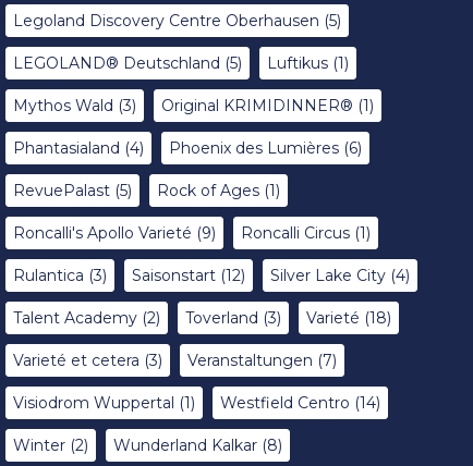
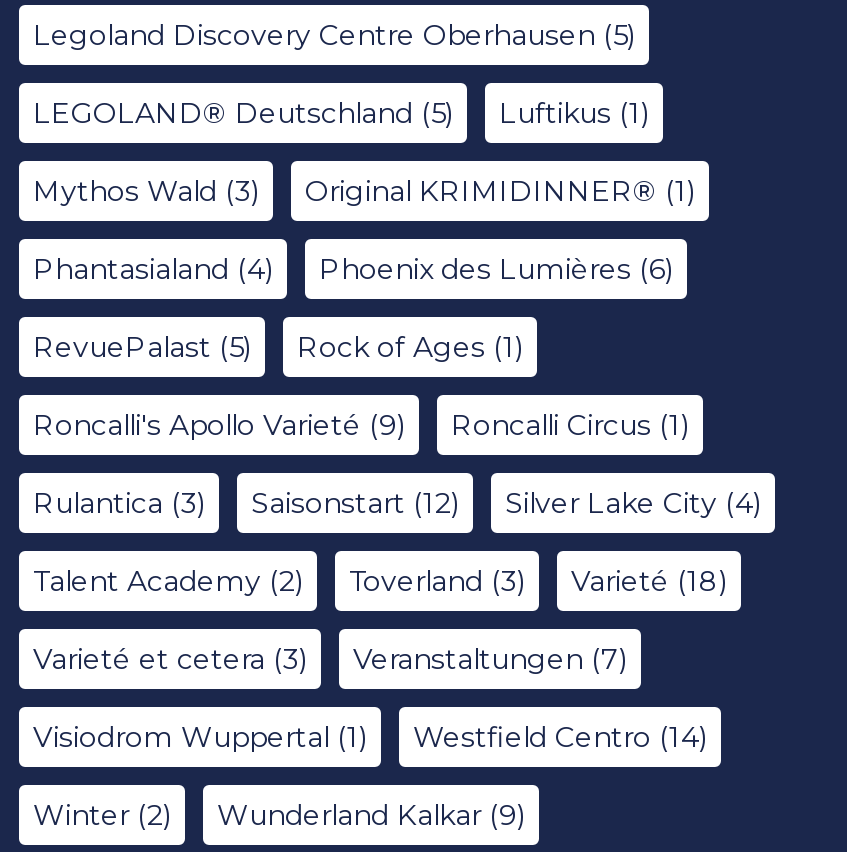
[113,436,282,456] Wunderland Kalkar (8) -> [217,798,525,834] Wunderland Kalkar (9)

